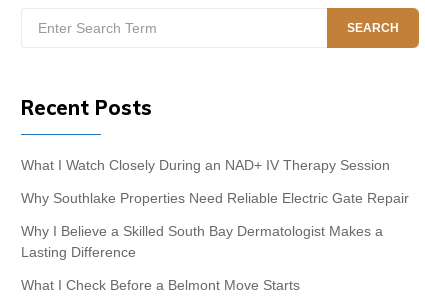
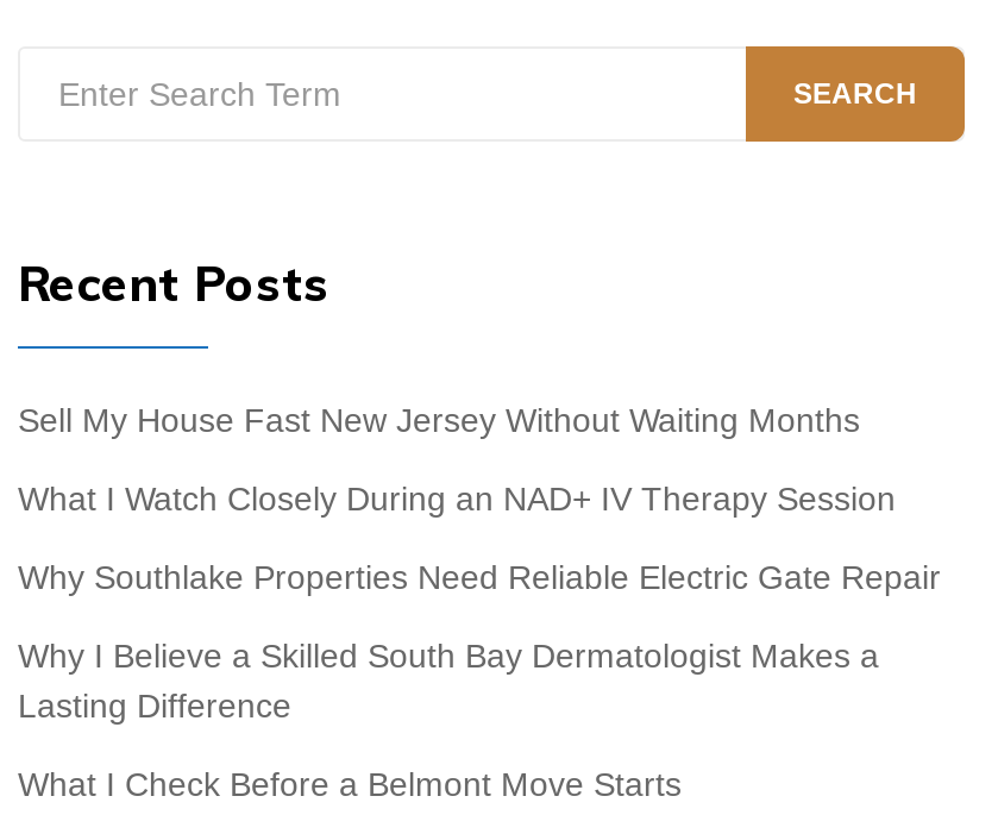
none -> [18,401,860,439] Sell My House Fast New Jersey Without Waiting Months

